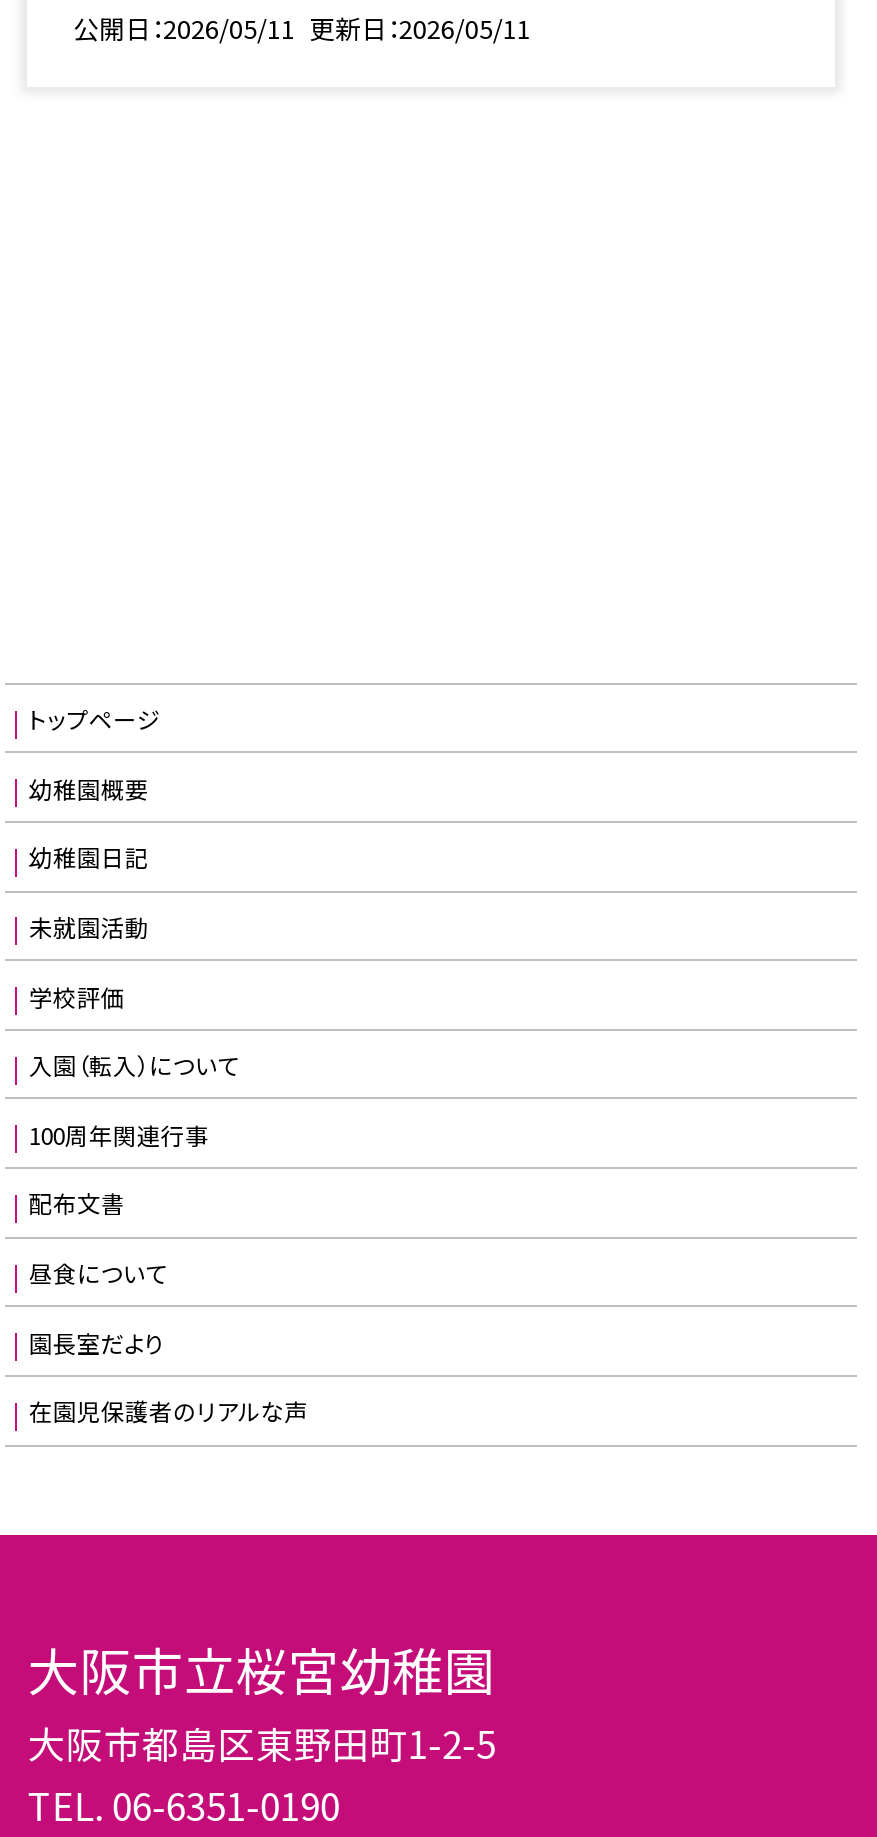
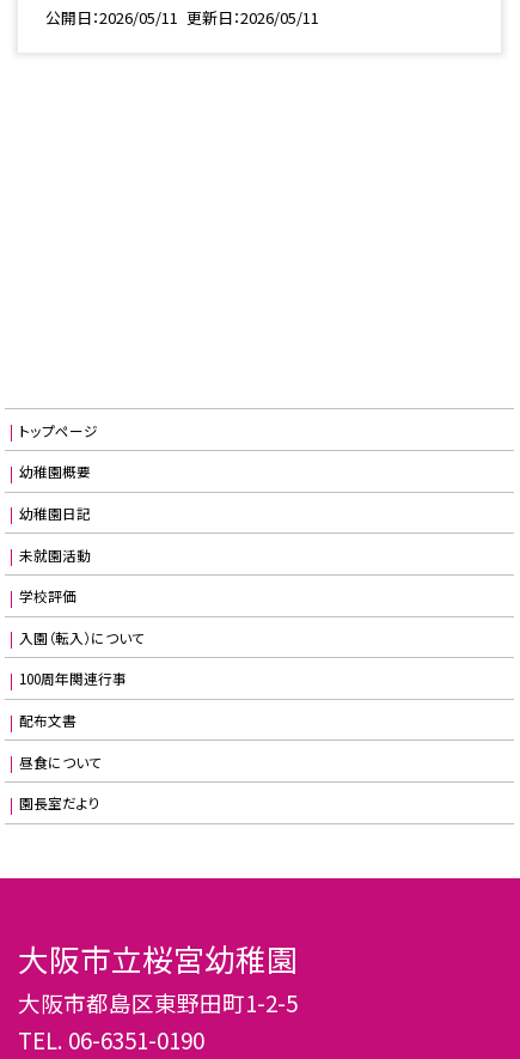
[29,1394,309,1428] 在園児保護者のリアルな声 -> none

